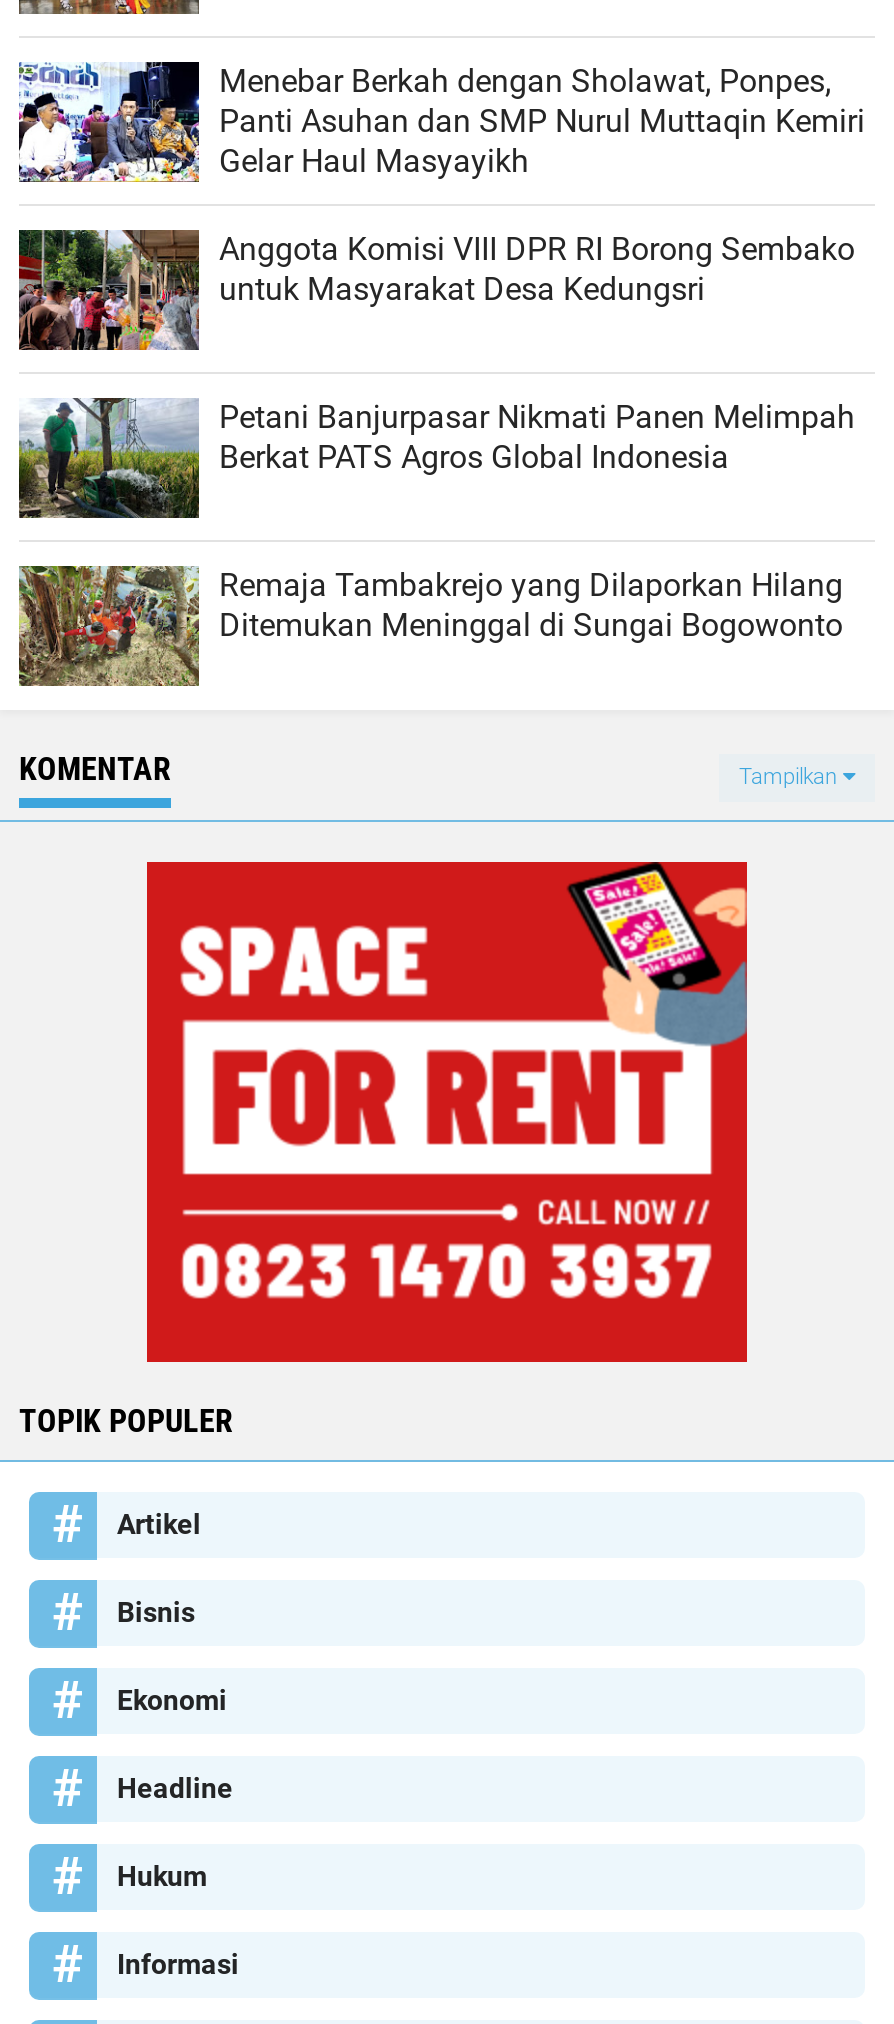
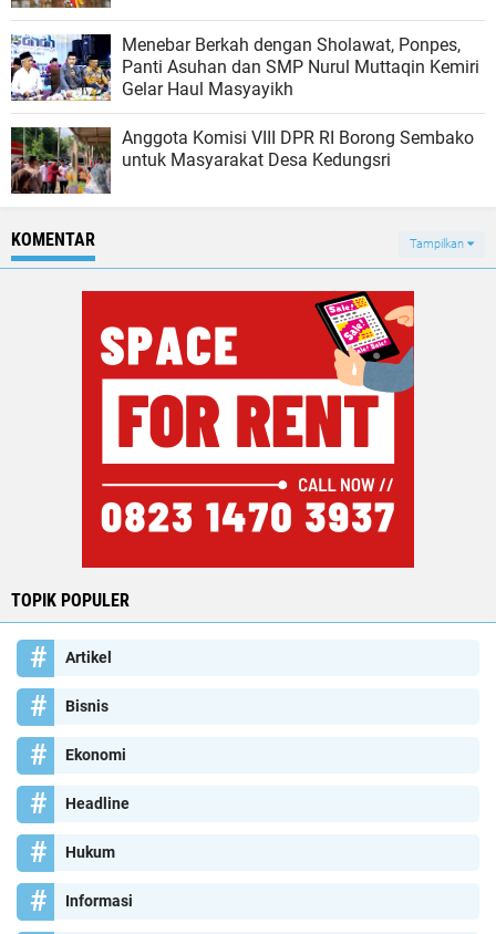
[17,396,855,645] [image] | Petani Banjurpasar Nikmati Panen Melimpah | Berkat PATS Agros Global Indonesia | Remaja Tambakrejo yang Dilaporkan Hilang | Ditemukan Meninggal di Sungai Bogowonto -> none
[17,564,201,688] [image] -> none

